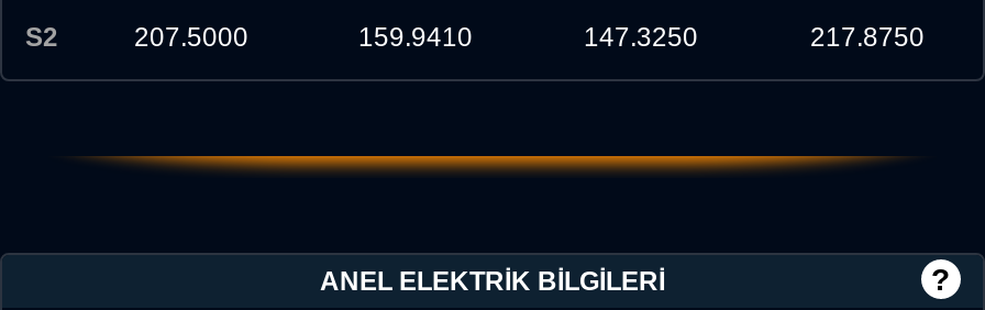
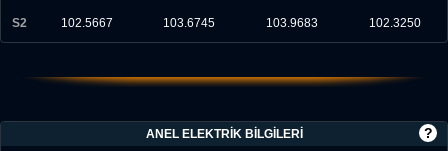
[134,21,248,52] 207.5000 -> [61,16,113,30] 102.5667
[358,21,473,52] 159.9410 -> [163,16,215,30] 103.6745
[584,21,698,52] 147.3250 -> [265,16,317,30] 103.9683
[810,21,925,52] 217.8750 -> [368,16,420,30] 102.3250

